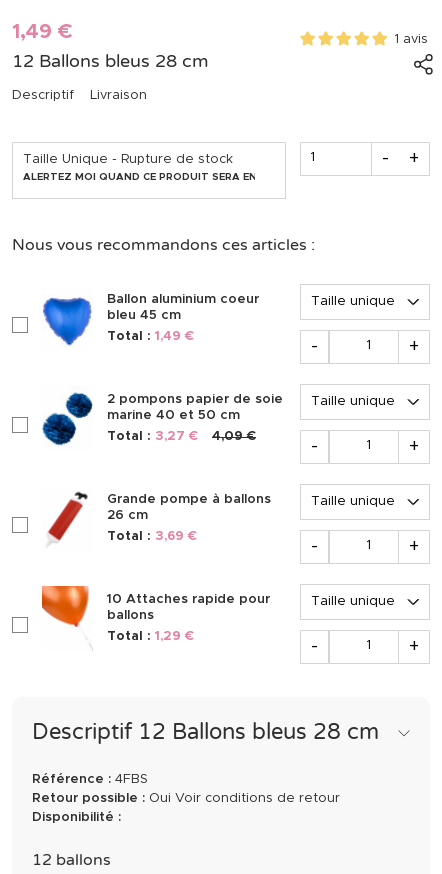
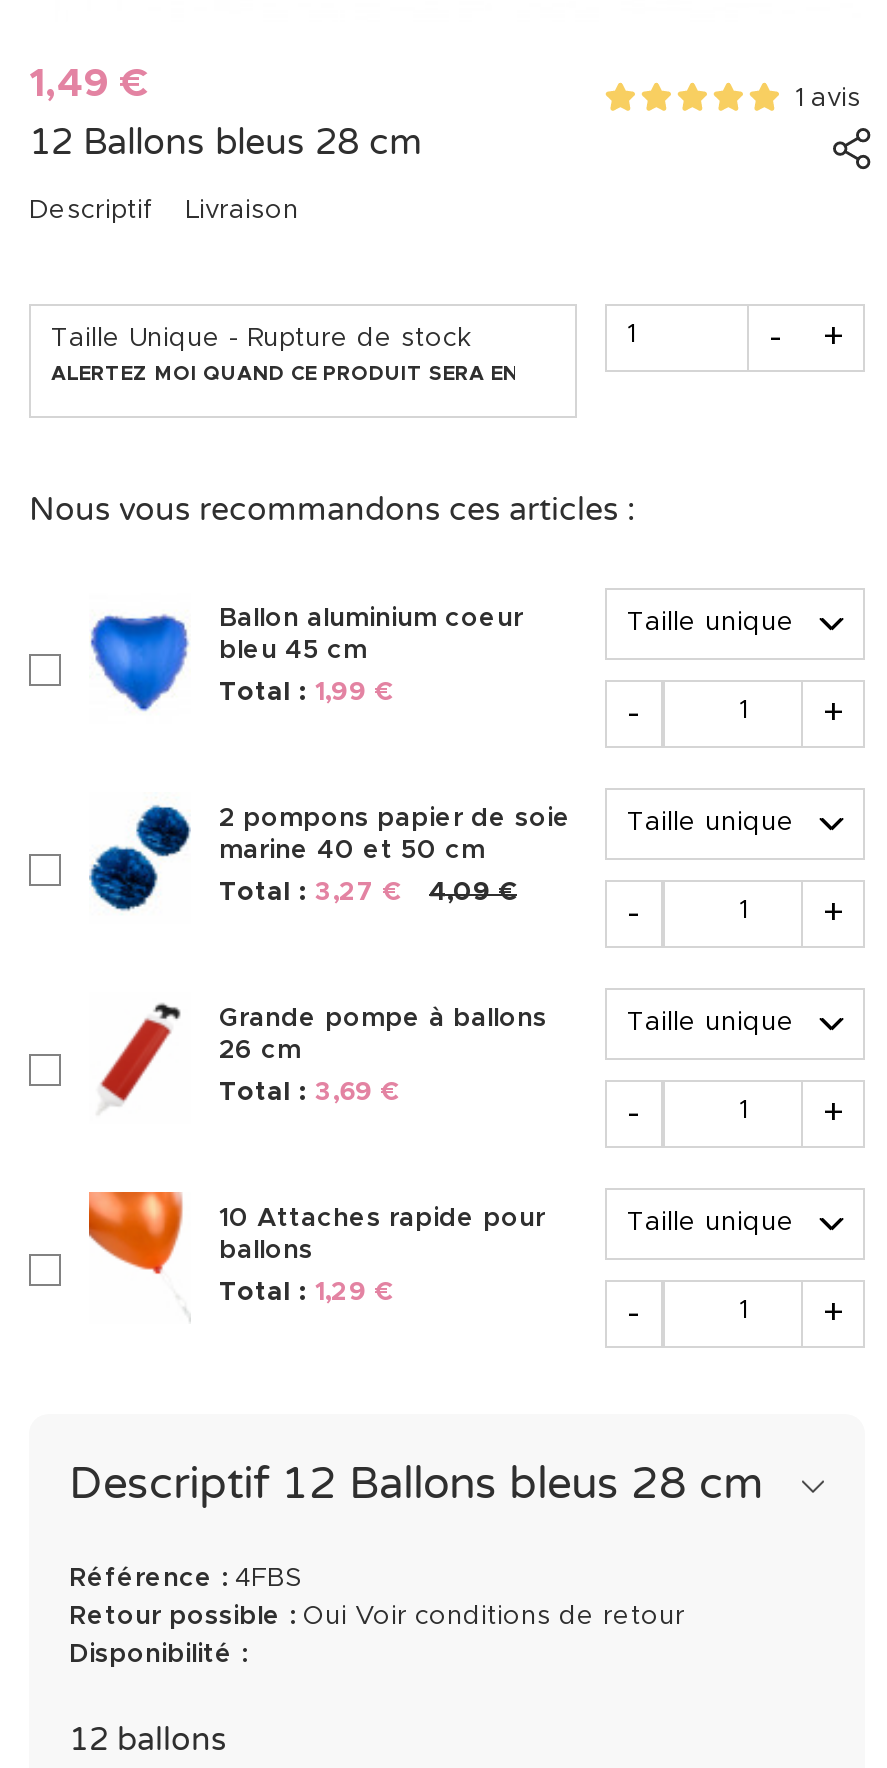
[107,330,194,343] Total : 1,49 € -> [219,680,393,706] Total : 1,99 €

